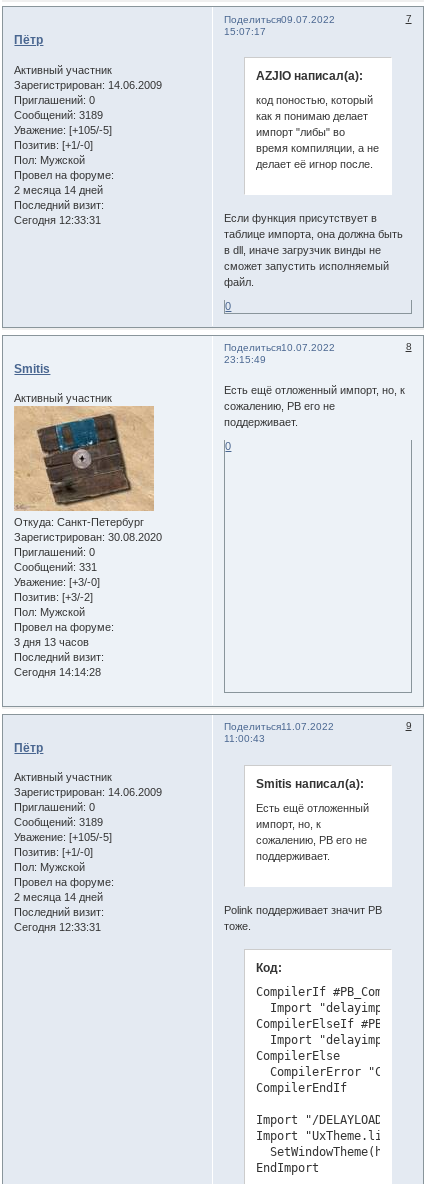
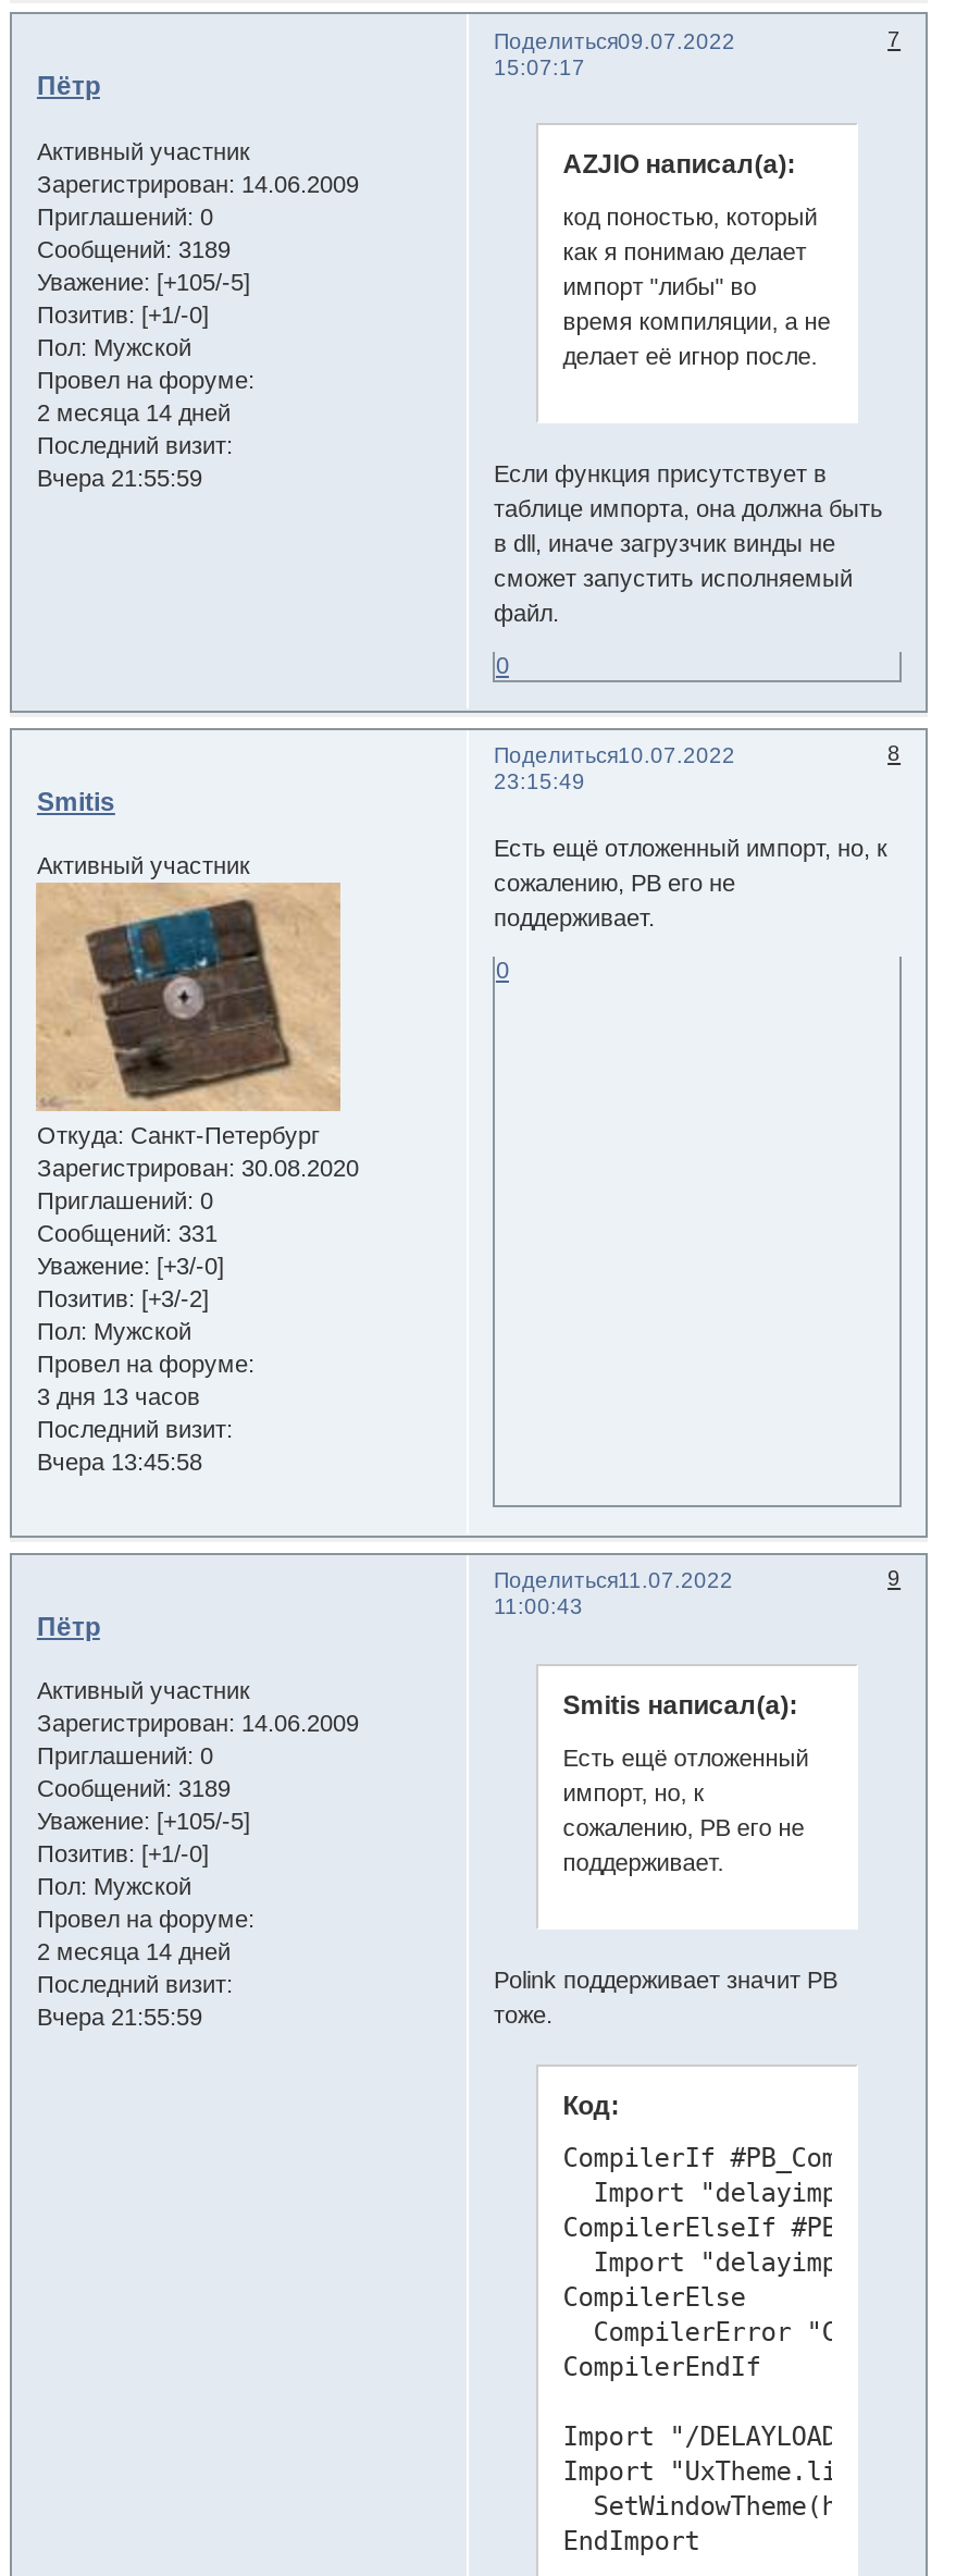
[14,214,101,226] Сегодня 12:33:31 -> [37,464,202,490] Вчера 21:55:59
[14,666,101,678] Сегодня 14:14:28 -> [37,1449,202,1476] Вчера 13:45:58
[14,921,101,933] Сегодня 12:33:31 -> [37,2005,202,2031] Вчера 21:55:59

